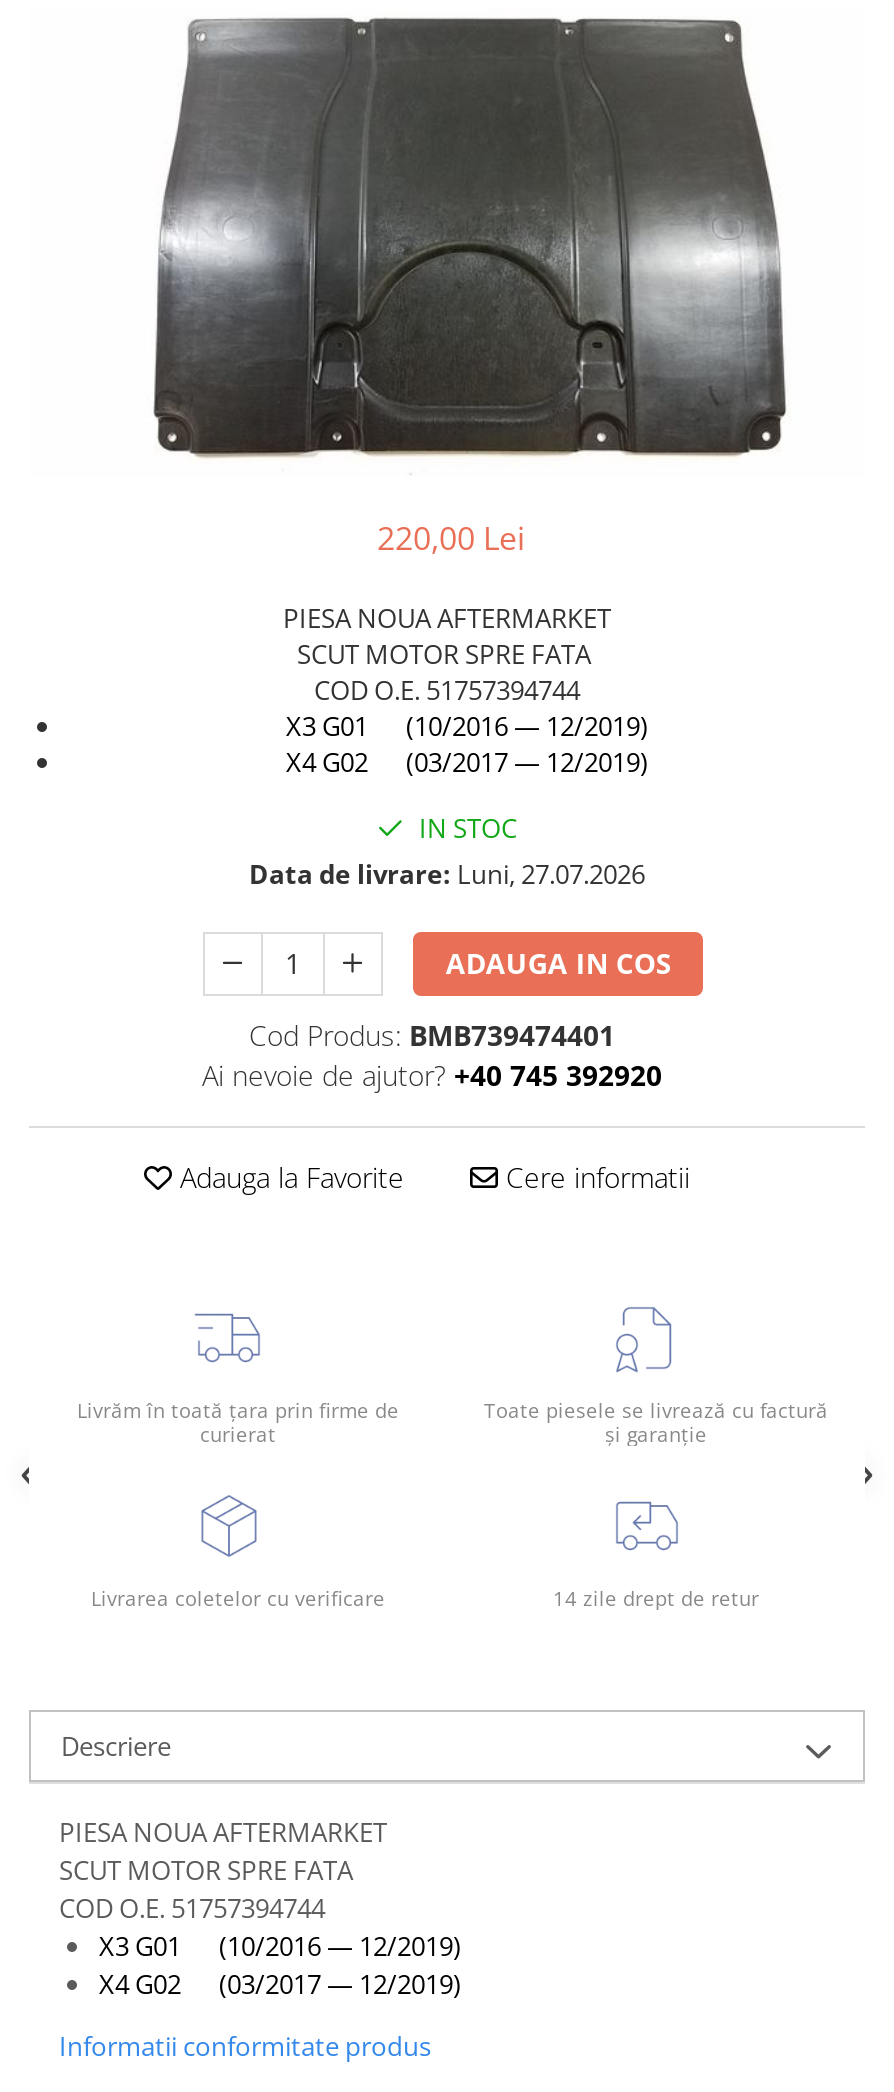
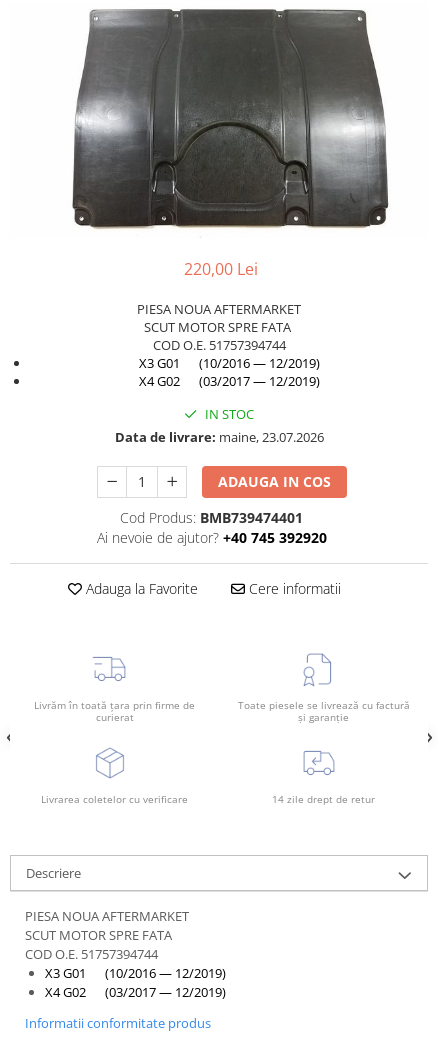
[249,856,645,892] Data de livrare: Luni, 27.07.2026 -> [114,428,323,446] Data de livrare: maine, 23.07.2026

